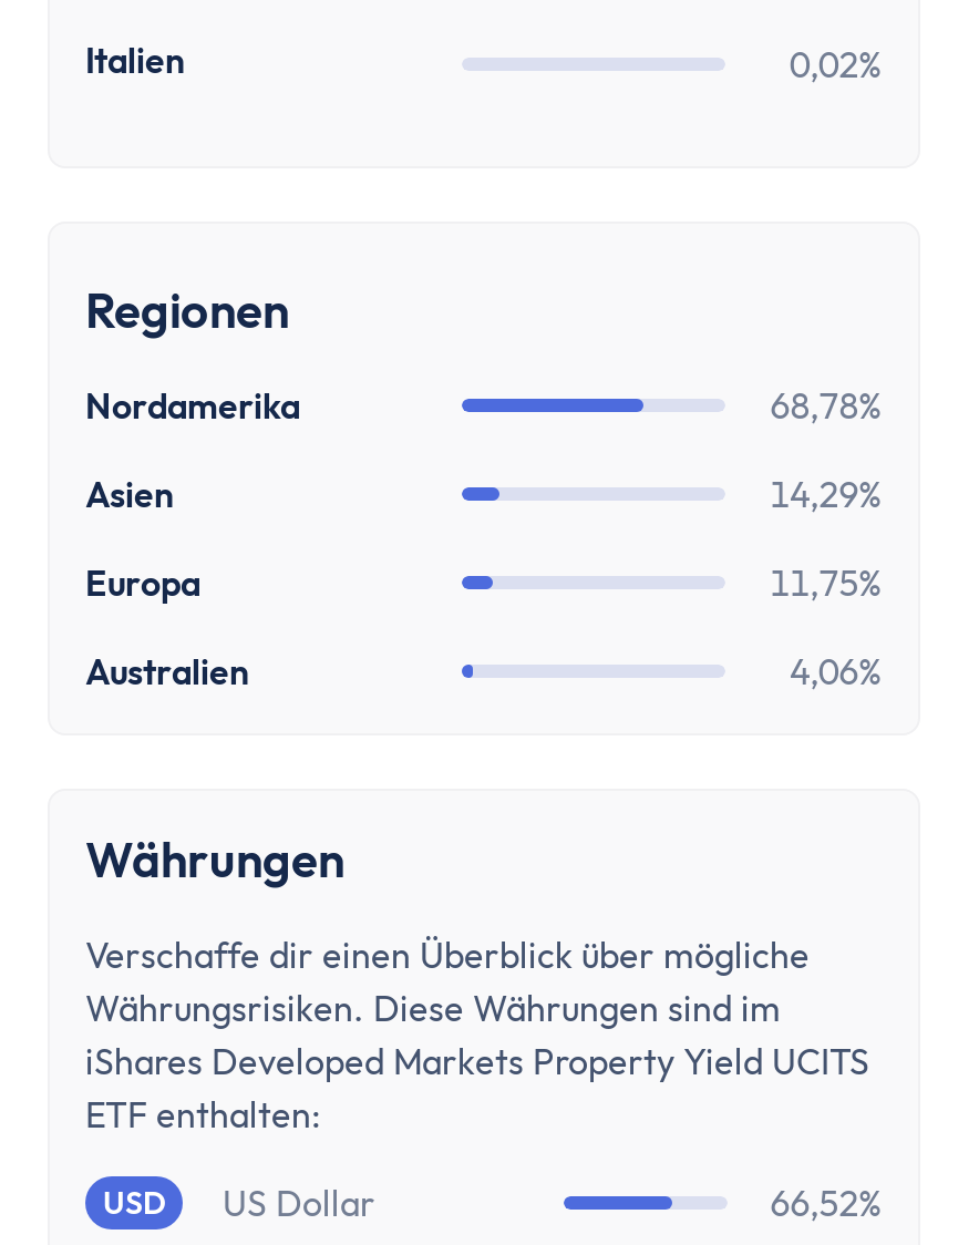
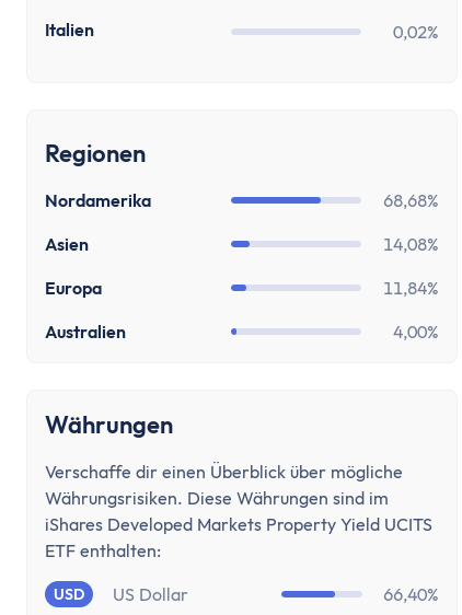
[770,383,883,428] 68,78% -> [383,189,439,211] 68,68%
[770,472,883,516] 14,29% -> [383,233,439,255] 14,08%
[770,560,883,605] 11,75% -> [383,277,439,299] 11,84%
[790,649,883,693] 4,06% -> [393,321,439,343] 4,00%
[770,1181,883,1225] 66,52% -> [383,583,439,605] 66,40%

